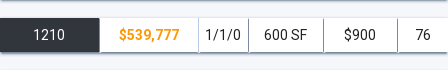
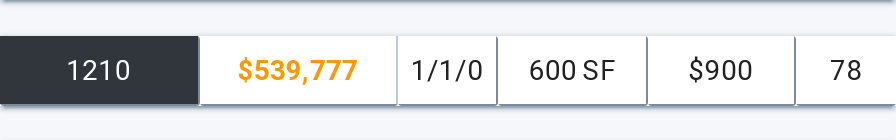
[415,27,431,43] 76 -> [830,54,862,86] 78

